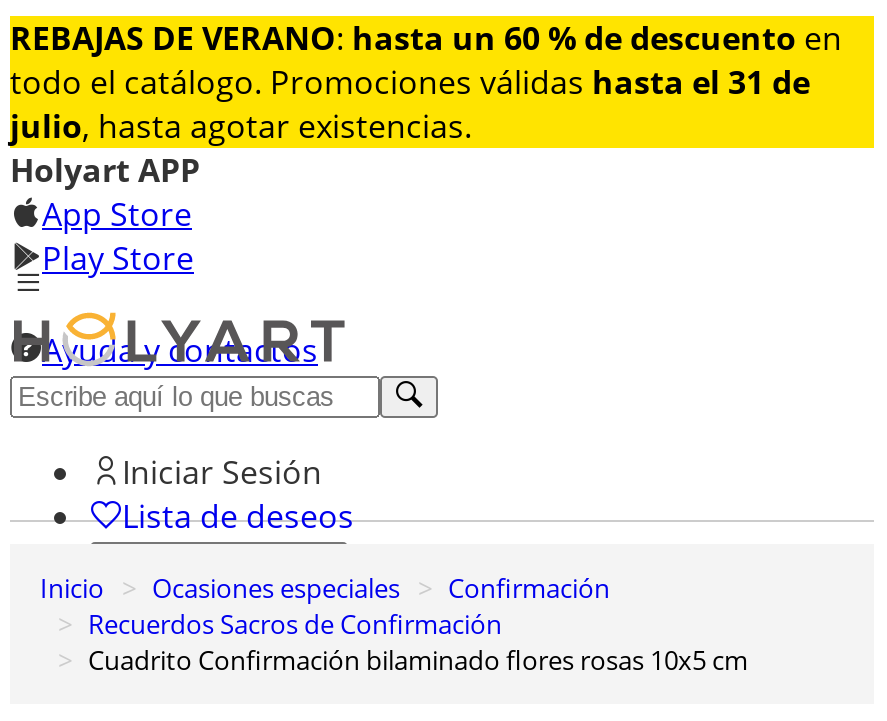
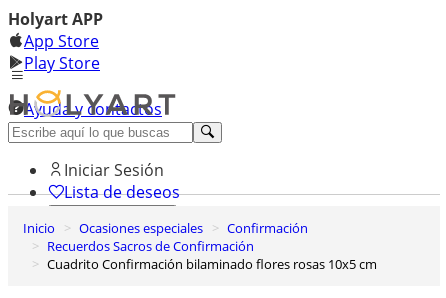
[10,14,876,150] [image] | REBAJAS DE VERANO: hasta un 60 % de descuento en | todo el catálogo. Promociones válidas hasta el 31 de | julio, hasta agotar existencias. -> none

